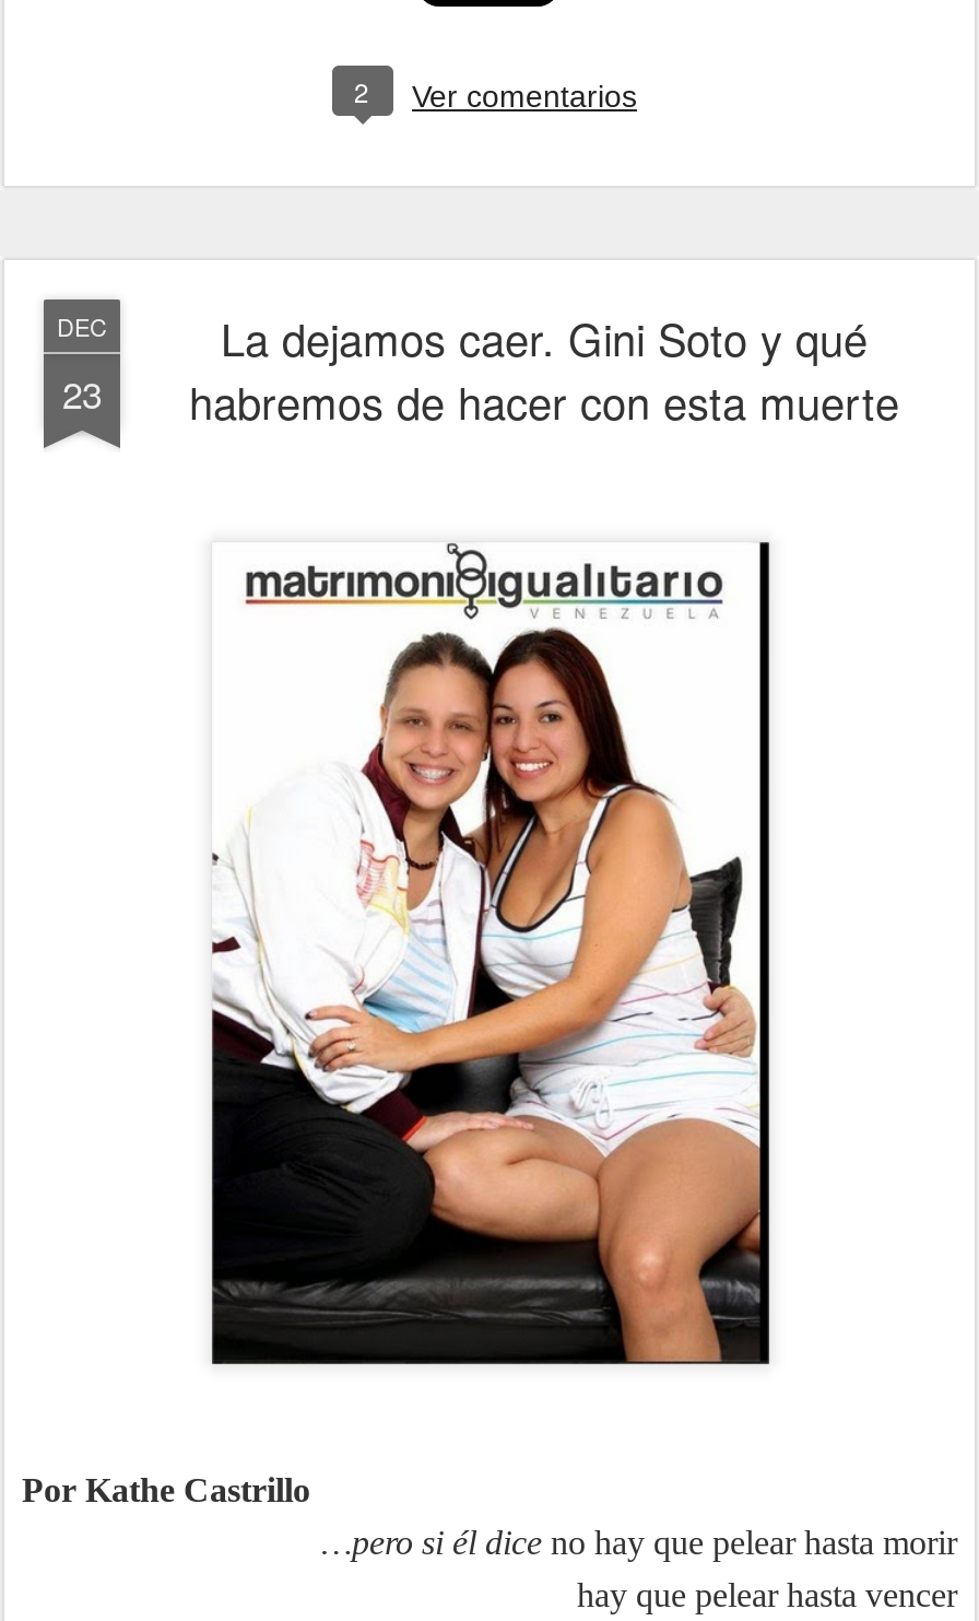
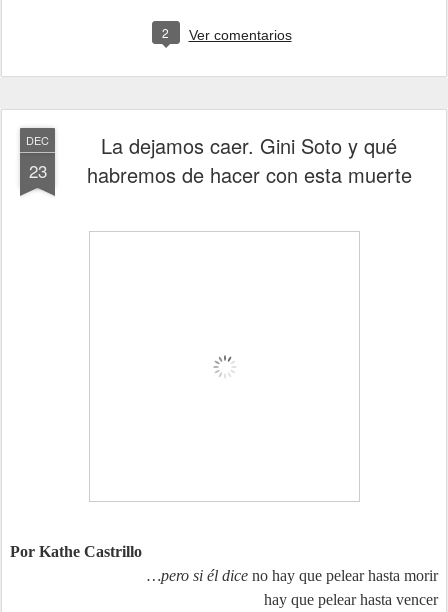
[210,540,771,1369] [image] -> none

